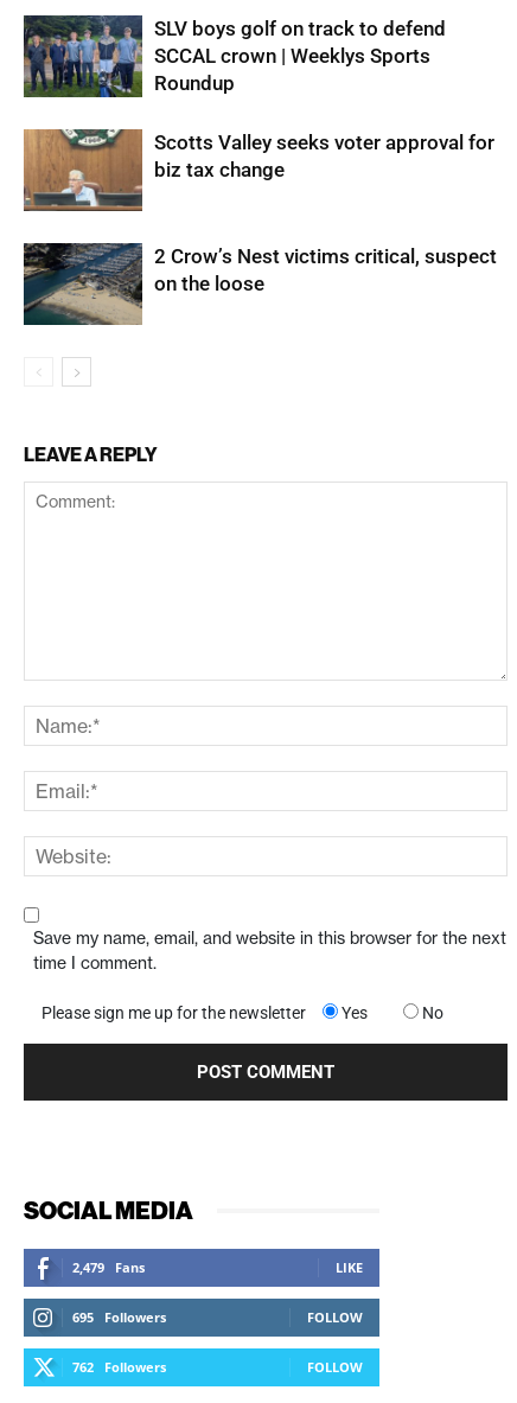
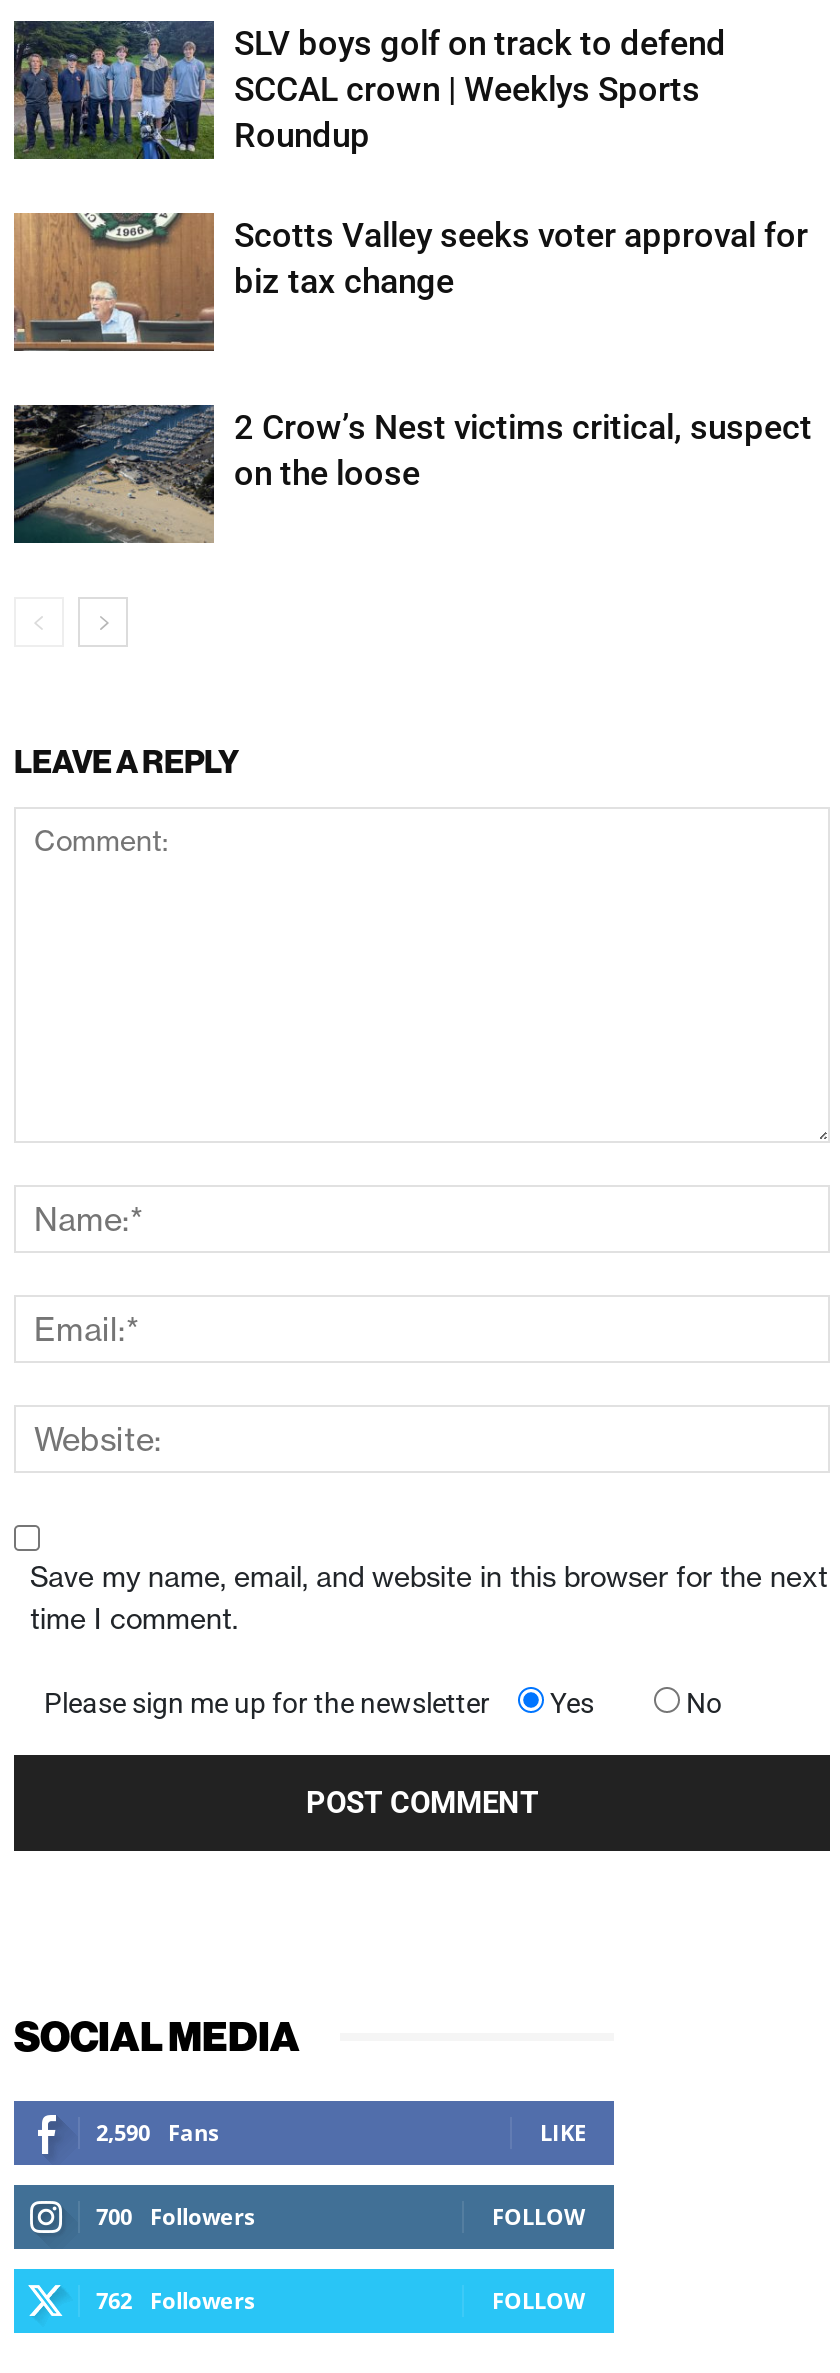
[72,1258,145,1276] 2,479 Fans -> [96,2117,218,2147] 2,590 Fans
[72,1308,166,1326] 695 Followers -> [96,2201,254,2231] 700 Followers

